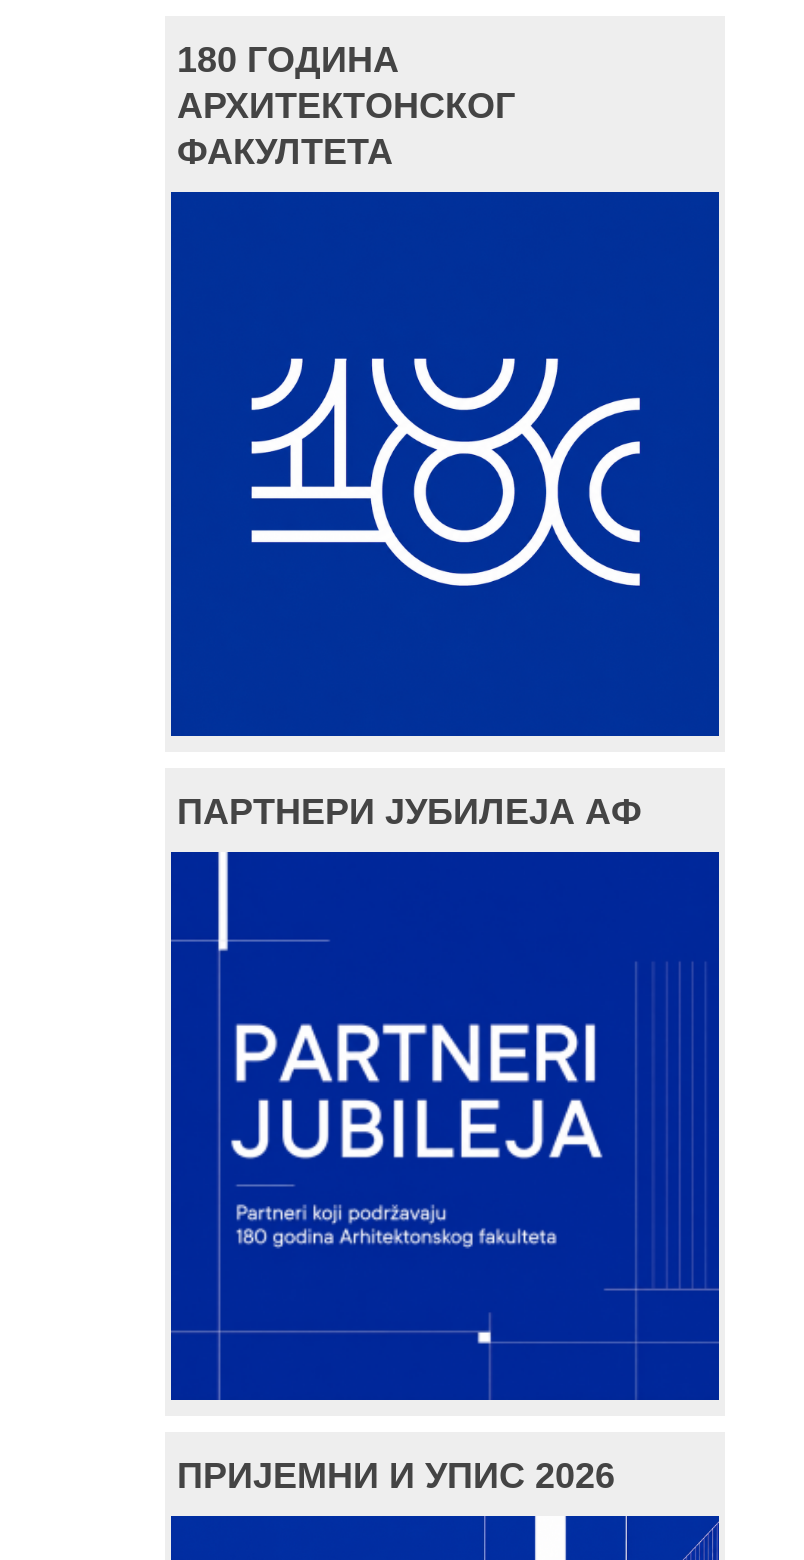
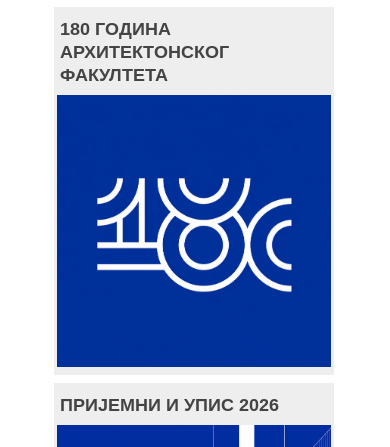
[177,793,641,833] ПАРТНЕРИ ЈУБИЛЕЈА АФ -> none
[213,850,601,1394] [image] -> none

